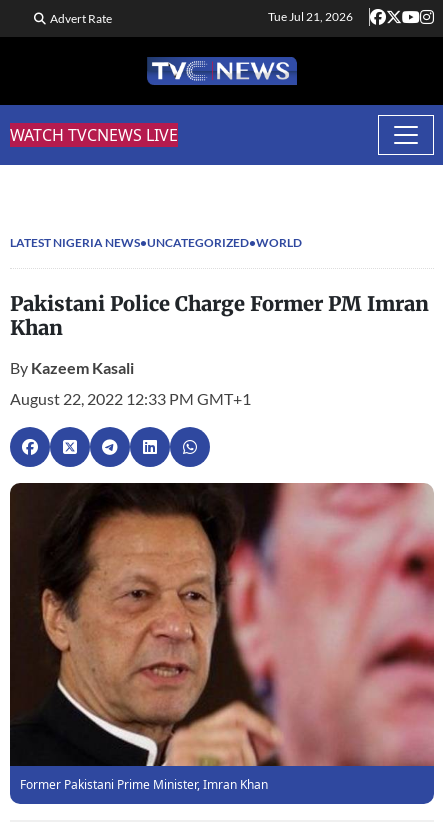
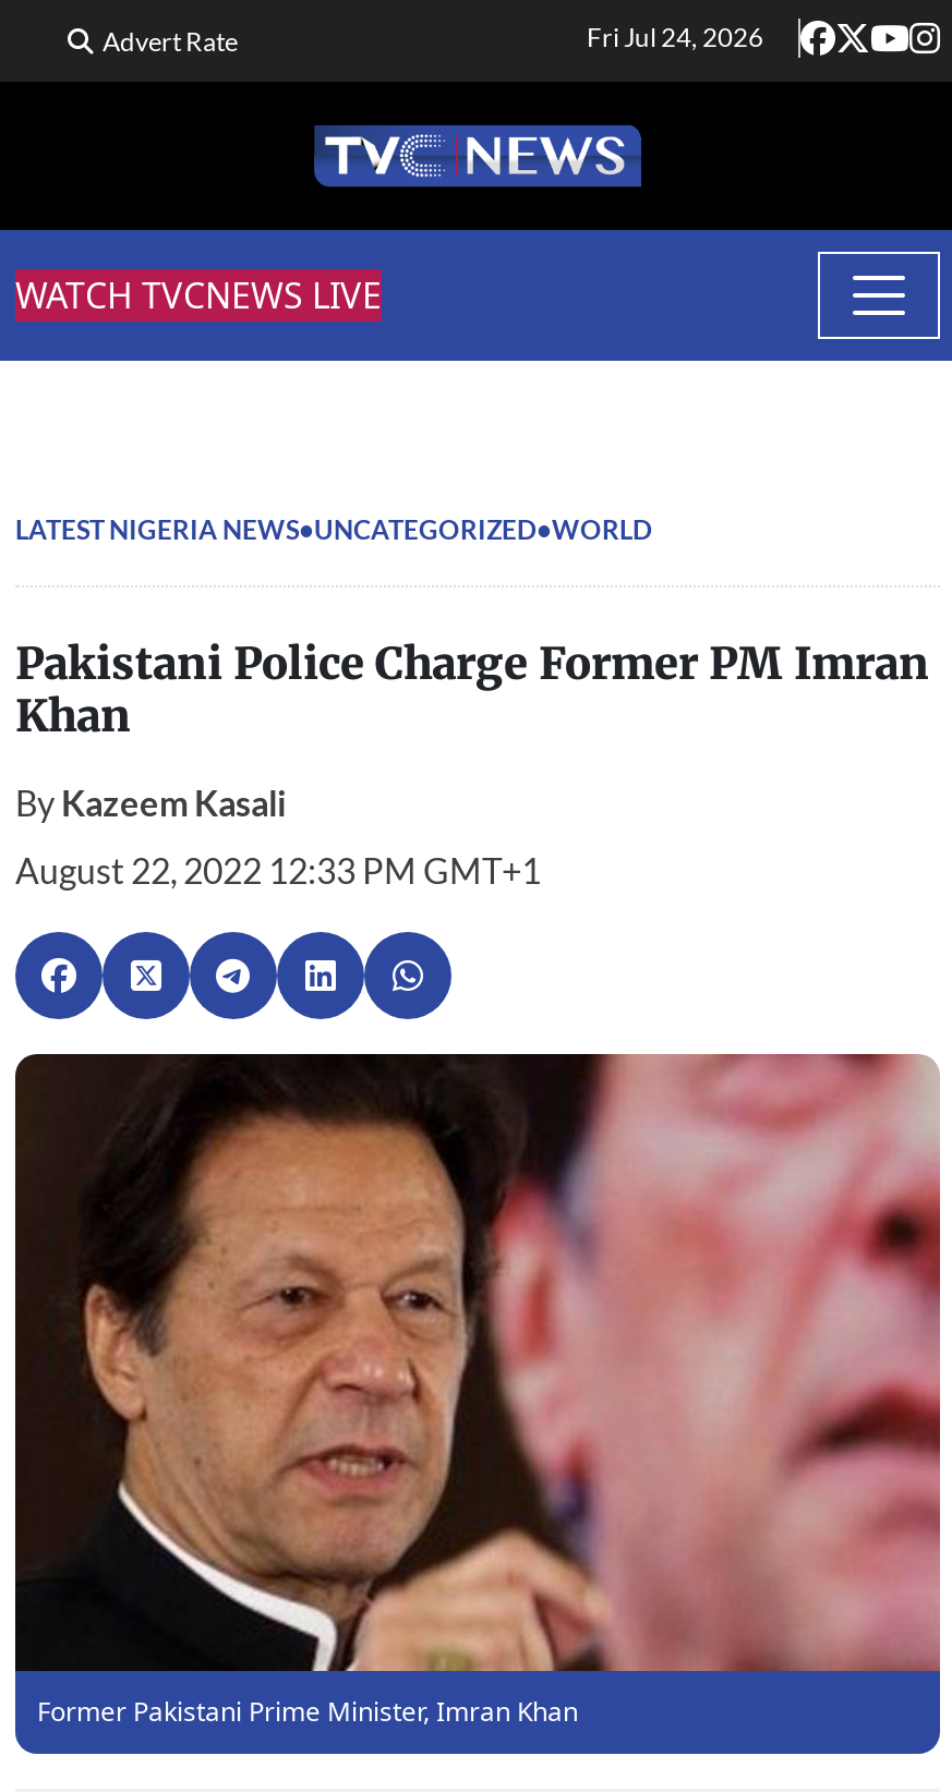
[268,9,353,24] Tue Jul 21, 2026 -> [587,21,763,53] Fri Jul 24, 2026

